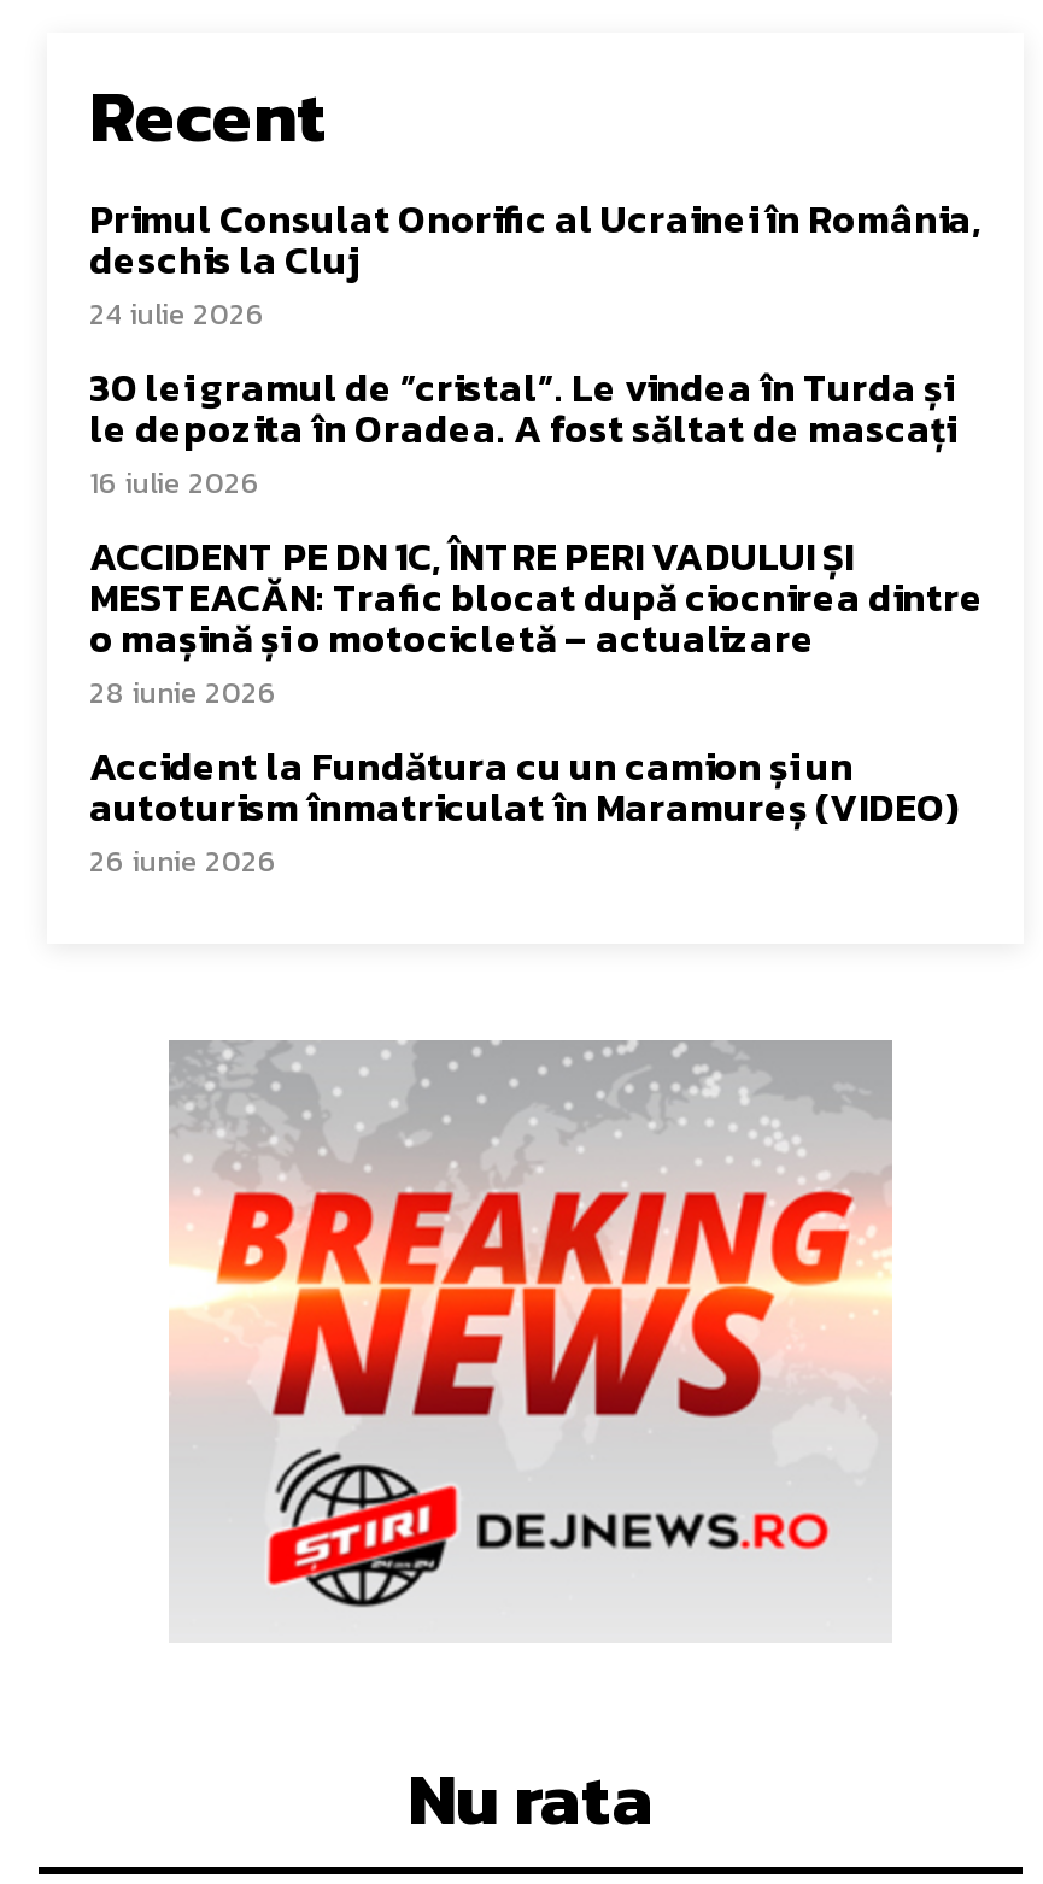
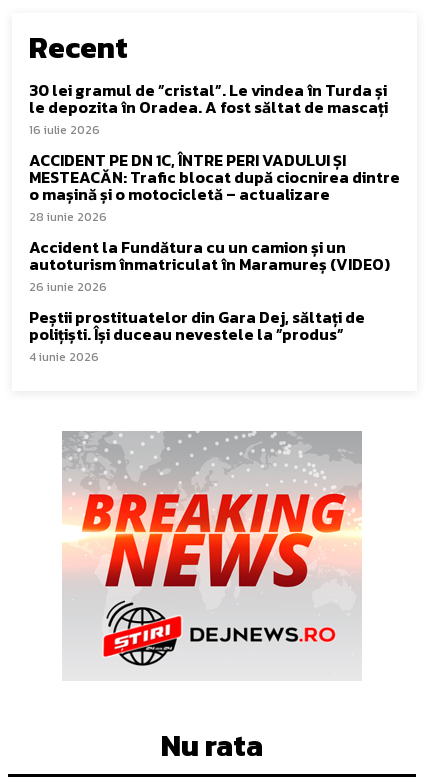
[89,190,982,337] Primul Consulat Onorific al Ucrainei în România, | deschis la Cluj | 24 iulie 2026 -> none
moved [89,358,984,884] -> [29,78,400,296]: 30 lei gramul de ”cristal”. Le vindea în Turda și | le depozita în Oradea. A fost săltat de mascați | 16 iulie 2026 | ... | autoturism înmatriculat în Maramureș (VIDEO) | 26 iunie 2026
none -> [29,305,365,366] Peștii prostituatelor din Gara Dej, săltați de | polițiști. Își duceau nevestele la ”produs” | 4 iunie 2026

